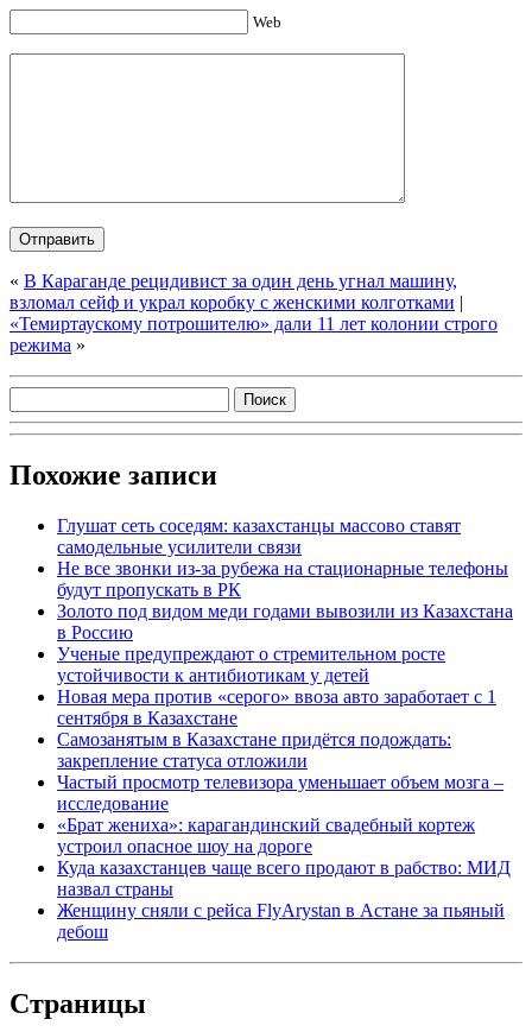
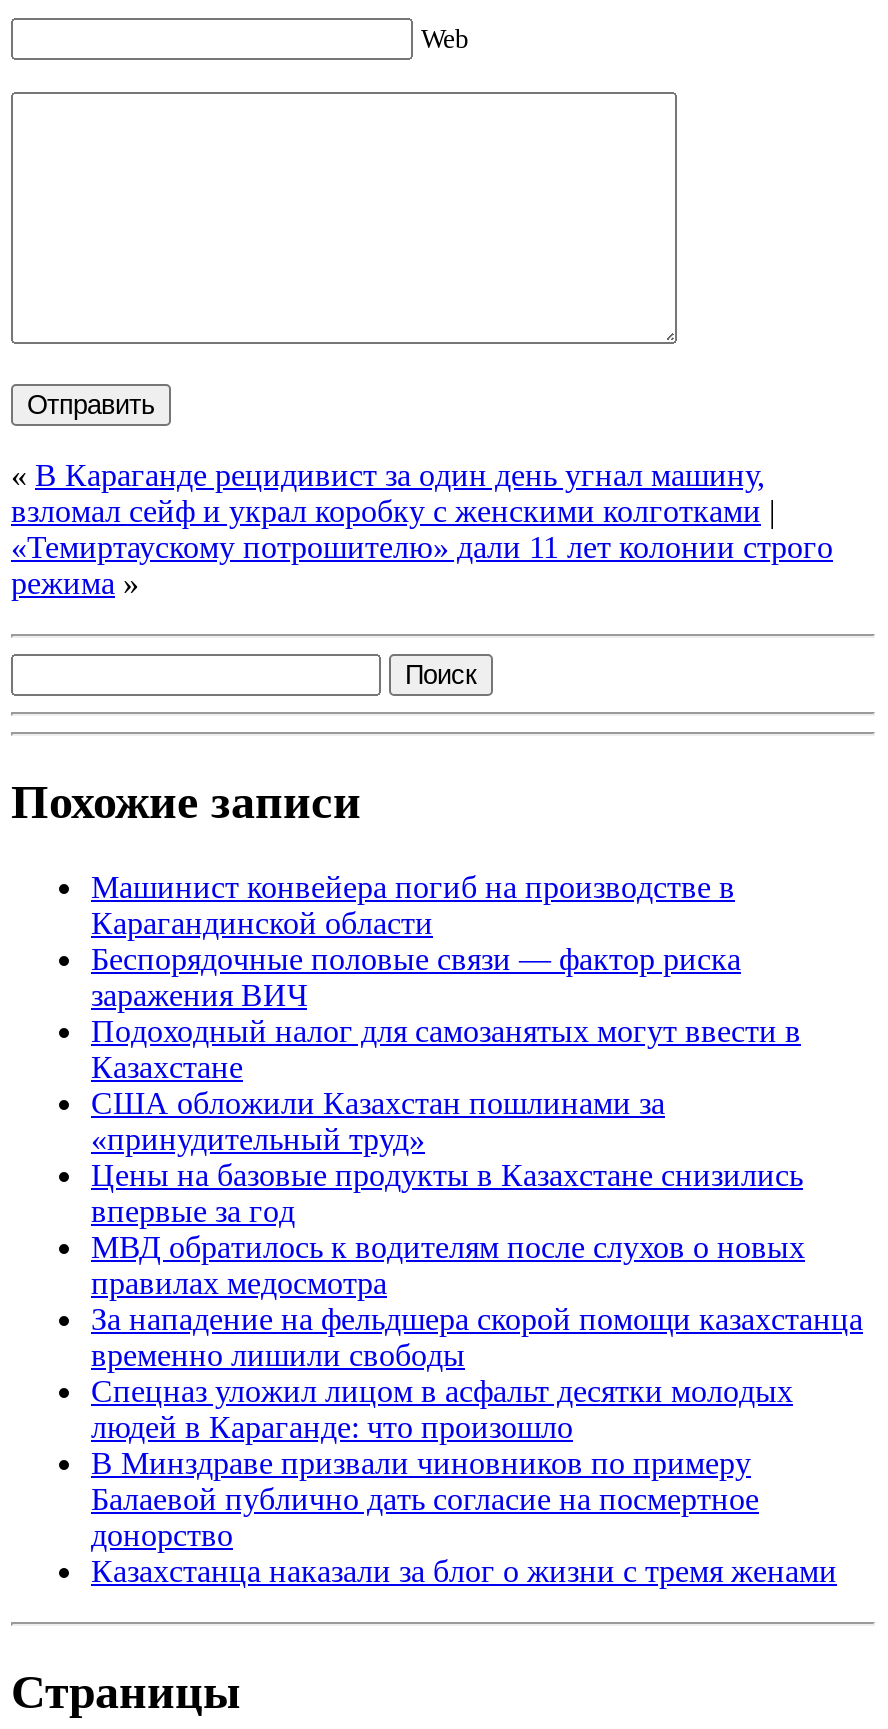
[57,515,513,942] Глушат сеть соседям: казахстанцы массово ставят | самодельные усилители связи | Не все звонки из-за рубежа на стационарные телефоны | будут пропускать в РК | Золото под видом меди годами вывозили из Казахстана | в Россию | Ученые предупреждают о стремительном росте | устойчивости к антибиотикам у детей | Новая мера против «серого» ввоза авто заработает с 1 | сентября в Казахстане | Самозанятым в Казахстане придётся подождать: | закрепление статуса отложили | Частый просмотр телевизора уменьшает объем мозга – | исследование | «Брат жениха»: карагандинский свадебный кортеж | устроил опасное шоу на дороге | Куда казахстанцев чаще всего продают в рабство: МИД | назвал страны | Женщину сняли с рейса FlyArystan в Астане за пьяный | дебош -> [91,870,863,1588] Машинист конвейера погиб на производстве в | Карагандинской области | Беспорядочные половые связи — фактор риска | заражения ВИЧ | Подоходный налог для самозанятых могут ввести в | Казахстане | США обложили Казахстан пошлинами за | «принудительный труд» | Цены на базовые продукты в Казахстане снизились | впервые за год | МВД обратилось к водителям после слухов о новых | правилах медосмотра | За нападение на фельдшера скорой помощи казахстанца | временно лишили свободы | Спецназ уложил лицом в асфальт десятки молодых | людей в Караганде: что произошло | В Минздраве призвали чиновников по примеру | Балаевой публично дать согласие на посмертное | донорство | Казахстанца наказали за блог о жизни с тремя женами

